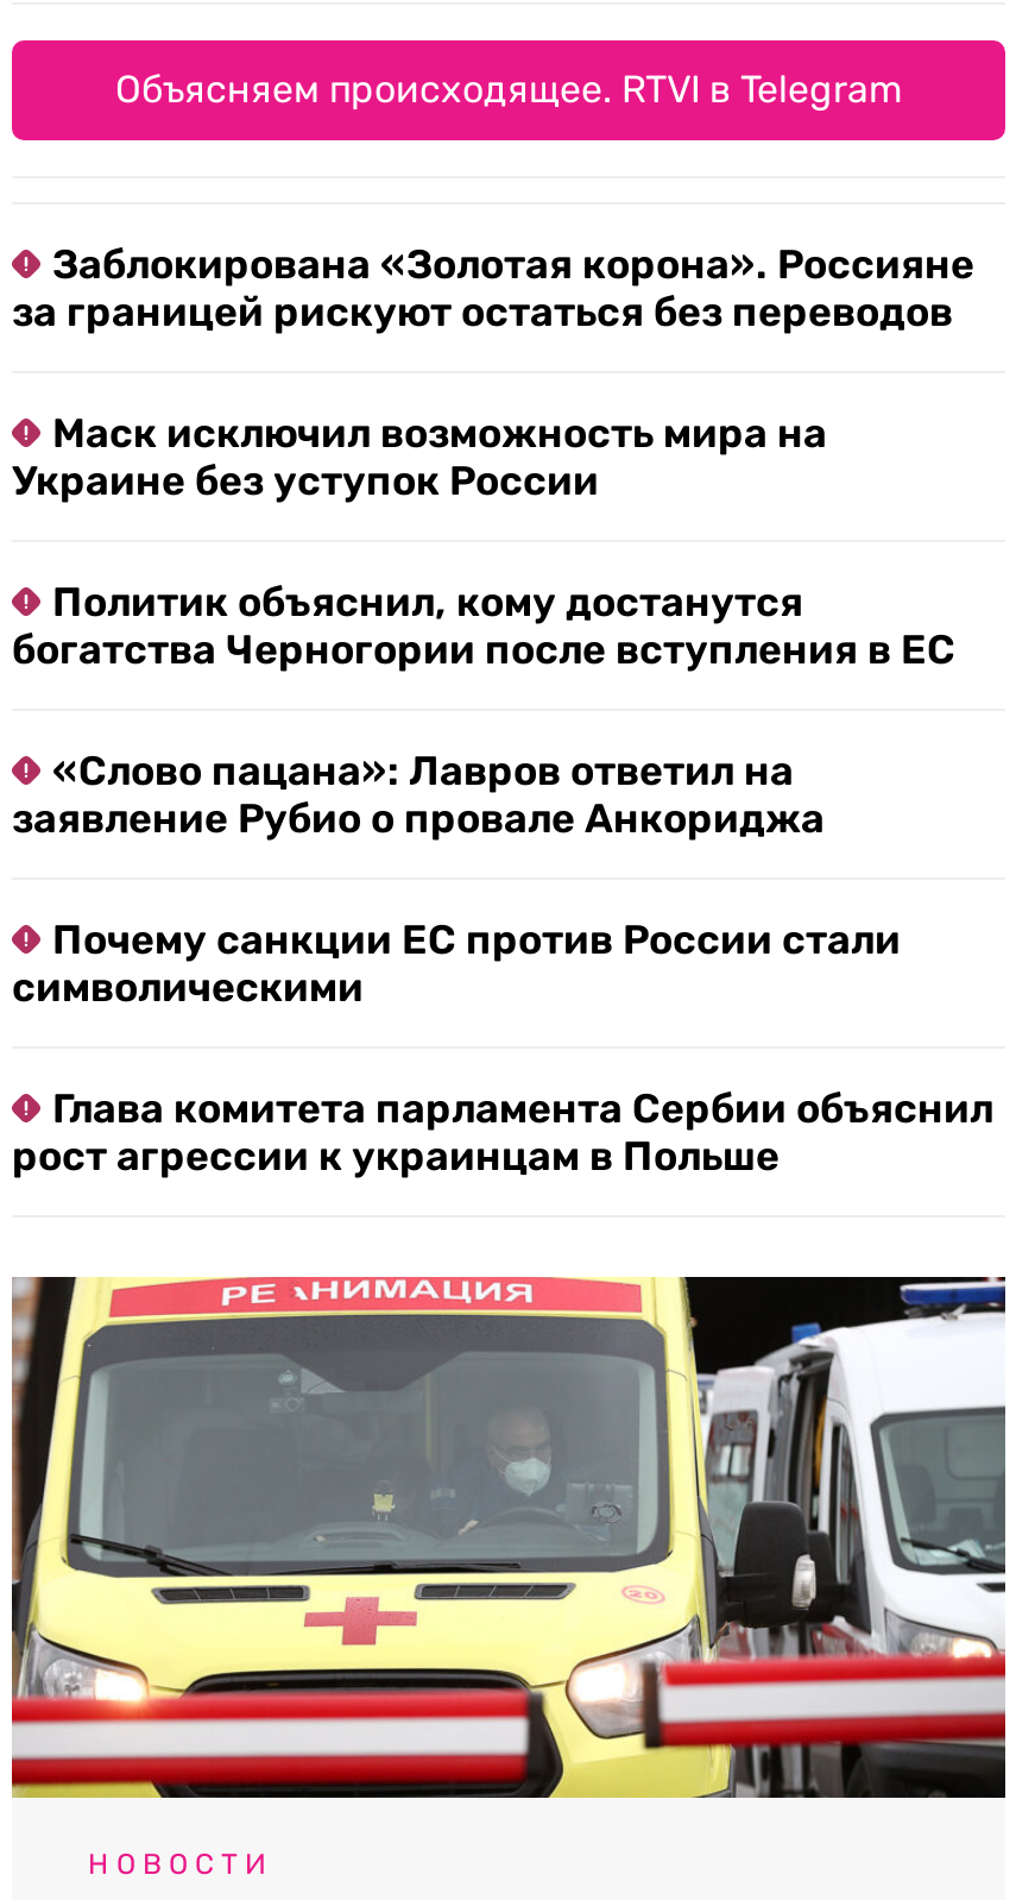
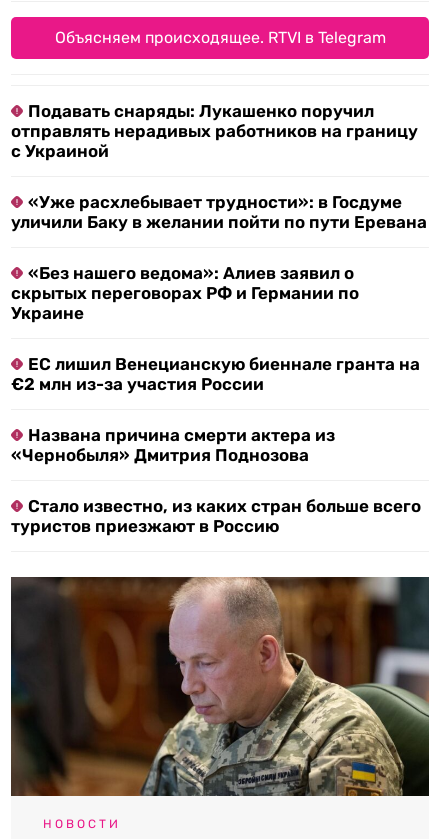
[12,240,974,335] Заблокирована «Золотая корона». Россияне | за границей рискуют остаться без переводов -> [11,101,418,161] Подавать снаряды: Лукашенко поручил | отправлять нерадивых работников на границу | с Украиной
[12,409,827,504] Маск исключил возможность мира на | Украине без уступок России -> [11,192,427,232] «Уже расхлебывает трудности»: в Госдуме | уличили Баку в желании пойти по пути Еревана
[12,578,955,673] Политик объяснил, кому достанутся | богатства Черногории после вступления в ЕС -> [11,263,359,323] «Без нашего ведома»: Алиев заявил о | скрытых переговорах РФ и Германии по | Украине
[12,747,825,842] «Слово пацана»: Лавров ответил на | заявление Рубио о провале Анкориджа -> [11,354,420,394] ЕС лишил Венецианскую биеннале гранта на | €2 млн из-за участия России
[12,916,901,1011] Почему санкции ЕС против России стали | символическими -> [11,425,335,465] Названа причина смерти актера из | «Чернобыля» Дмитрия Поднозова
[12,1084,993,1179] Глава комитета парламента Сербии объяснил | рост агрессии к украинцам в Польше -> [11,496,421,536] Стало известно, из каких стран больше всего | туристов приезжают в Россию
[10,1275,1008,1800] [image] -> [10,576,430,797] [image]

